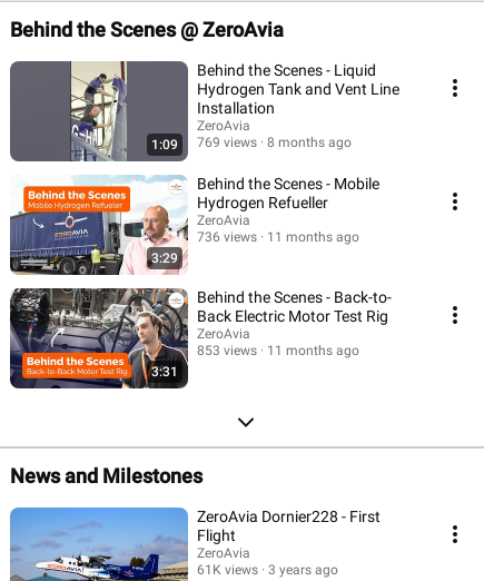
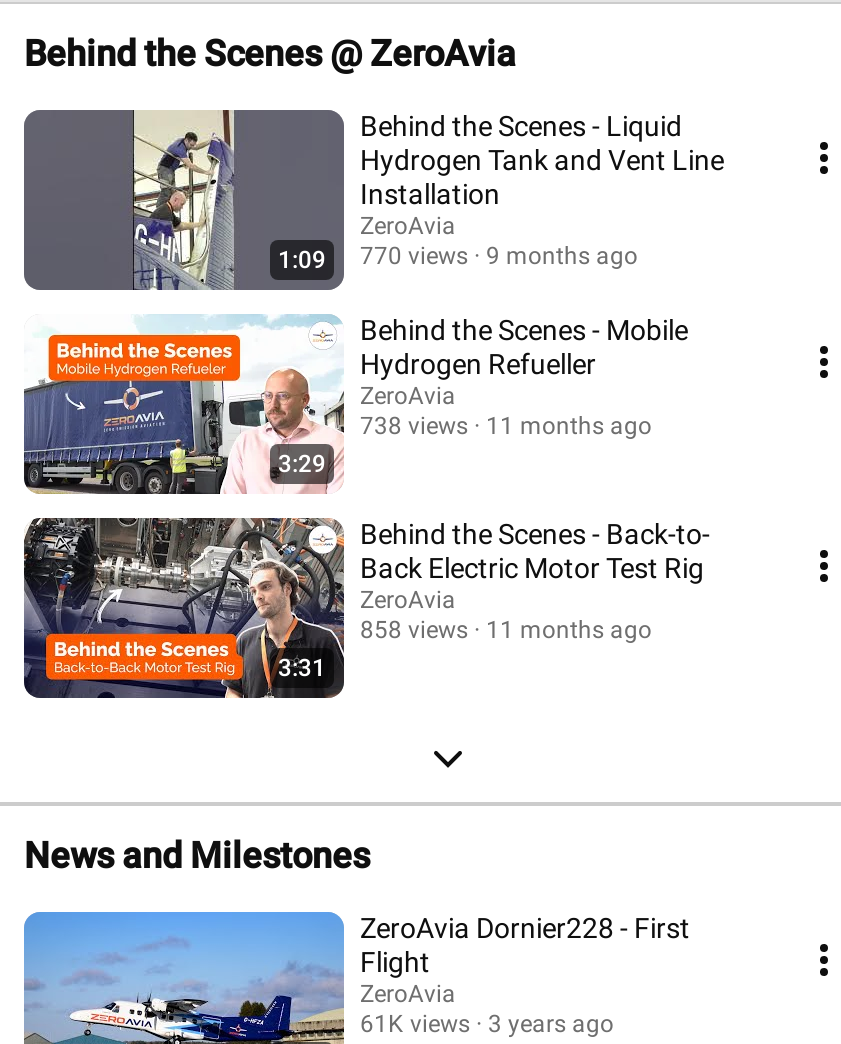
[197,134,257,150] 769 views -> [360,241,468,269] 770 views
[267,134,352,150] 8 months ago -> [486,241,638,269] 9 months ago
[197,229,359,244] 736 views 11 months ago -> [360,411,652,439] 738 views 11 months ago
[197,342,359,358] 853 views 11 months ago -> [360,615,652,643] 858 views 11 months ago

